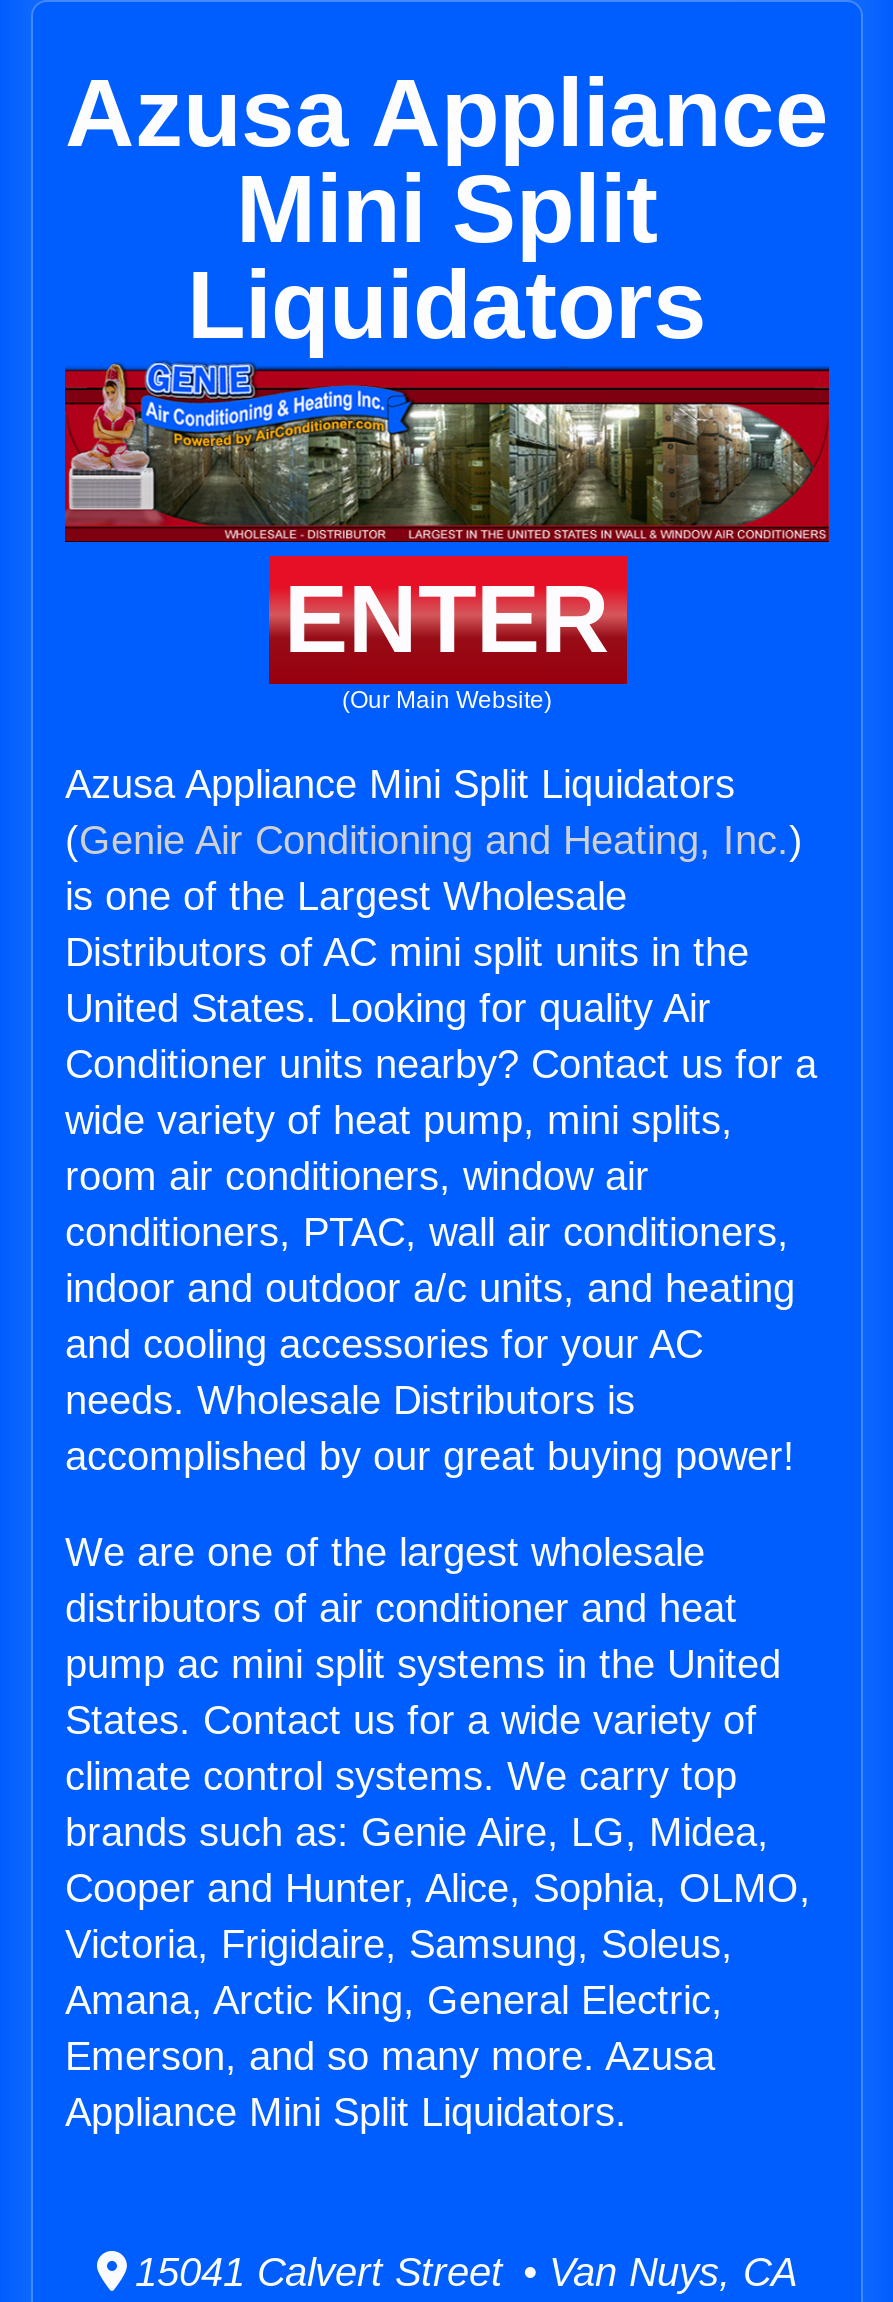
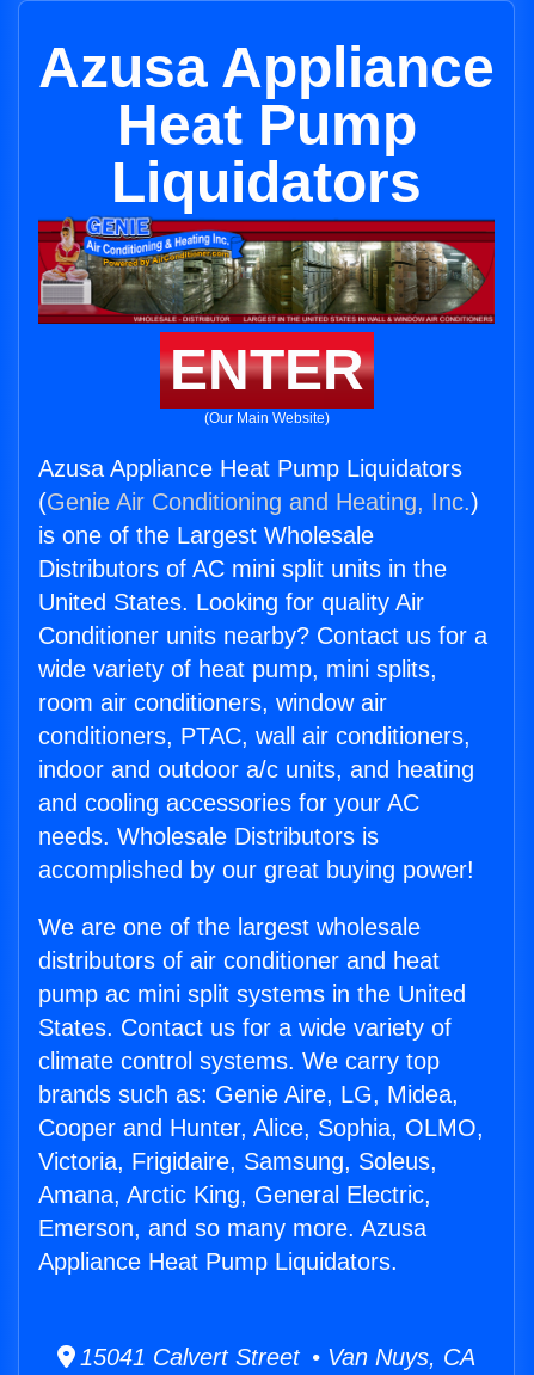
[236,156,658,262] Mini Split -> [116,93,416,156] Heat Pump
[65,762,735,806] Azusa Appliance Mini Split Liquidators -> [38,455,462,482] Azusa Appliance Heat Pump Liquidators
[65,2090,627,2134] Appliance Mini Split Liquidators. -> [38,1248,398,1275] Appliance Heat Pump Liquidators.

